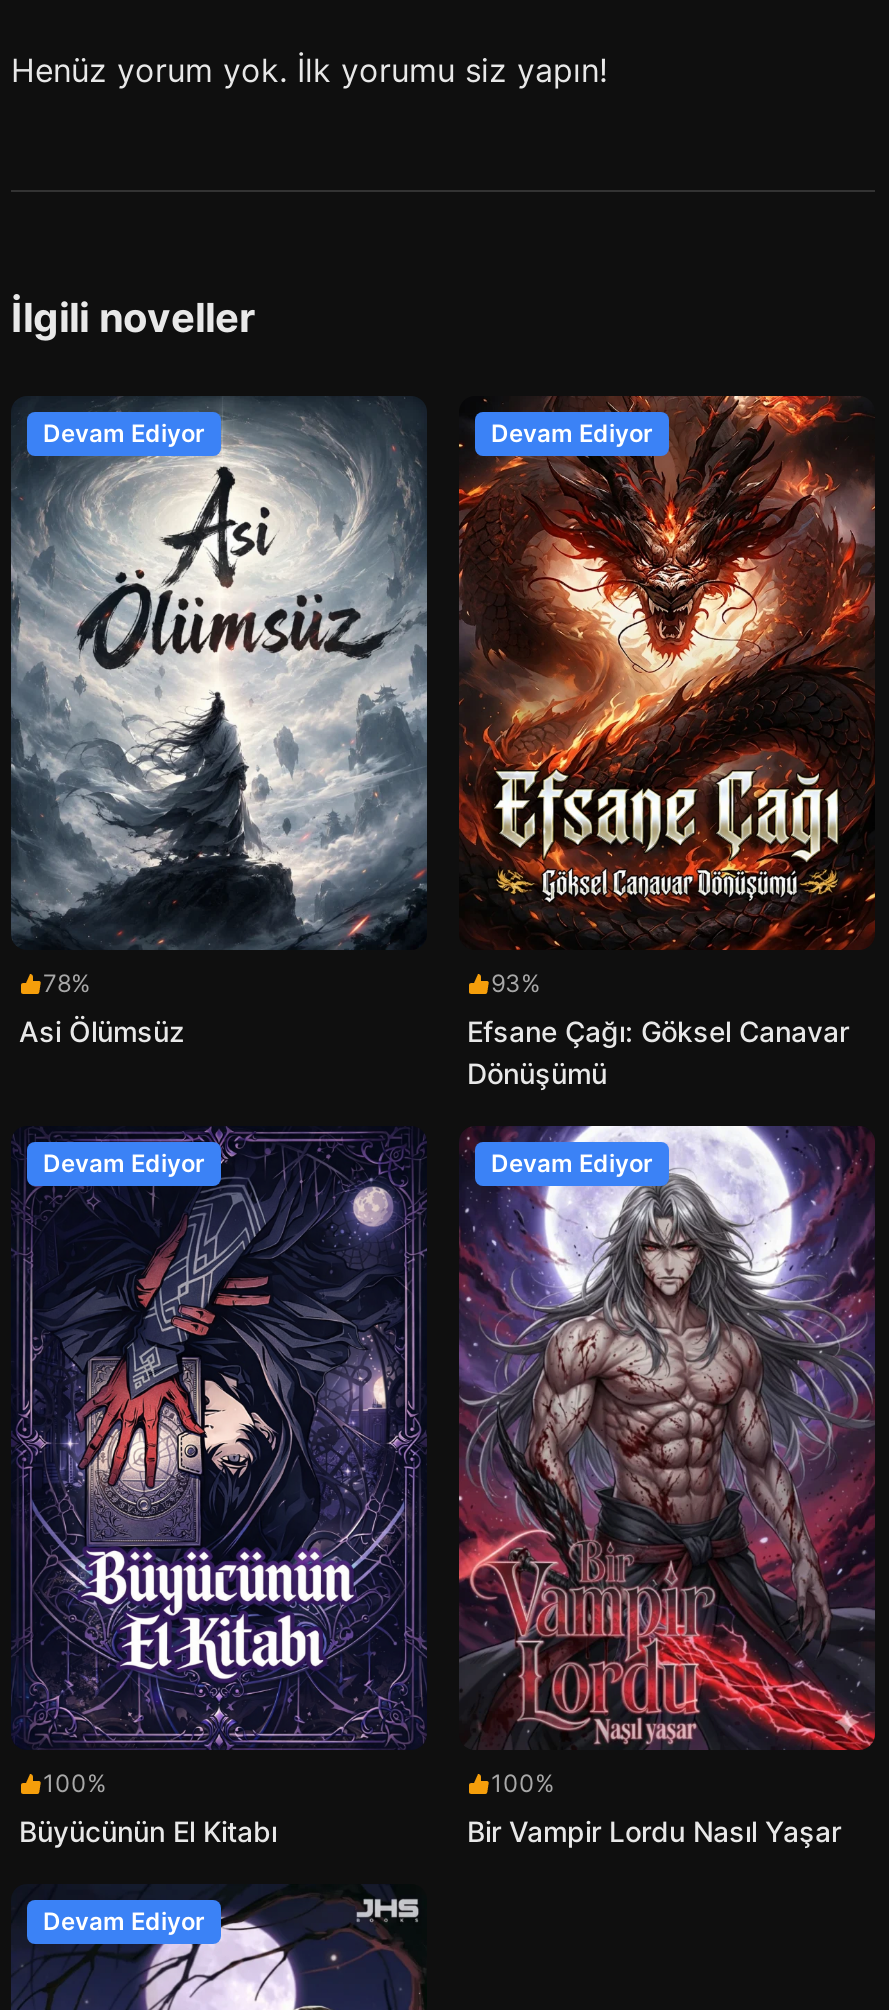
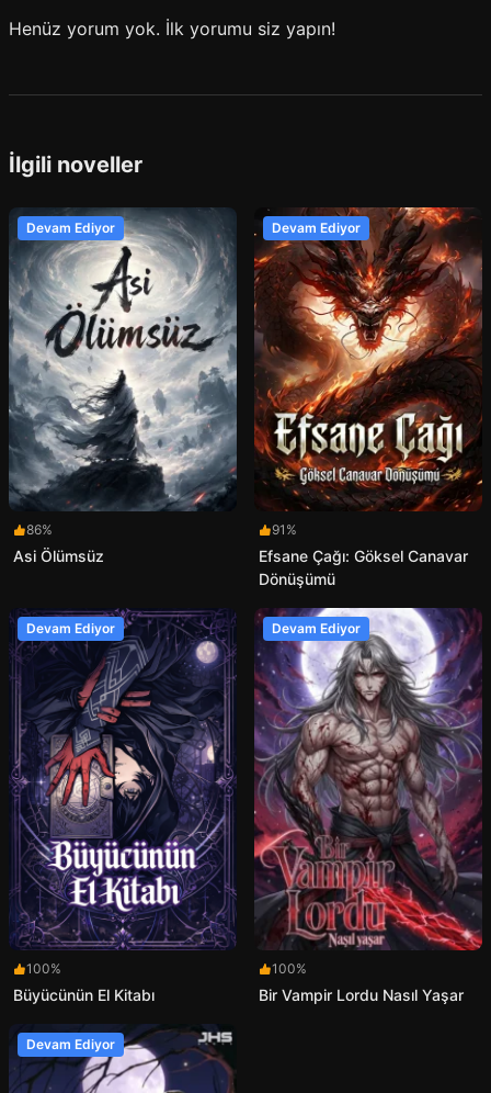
[43,969,91,999] 78% -> [26,522,53,538] 86%
[491,969,541,999] 93% -> [272,522,297,538] 91%

